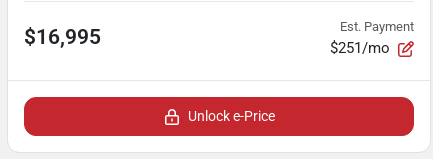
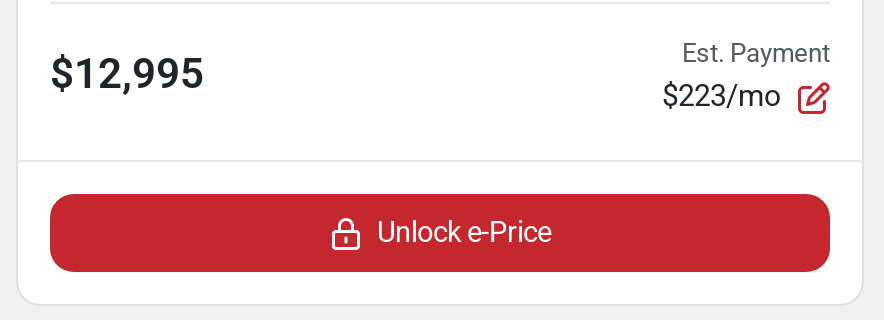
[24,24,101,48] $16,995 -> [50,49,204,97] $12,995
[330,39,390,57] $251/mo -> [662,78,782,114] $223/mo

